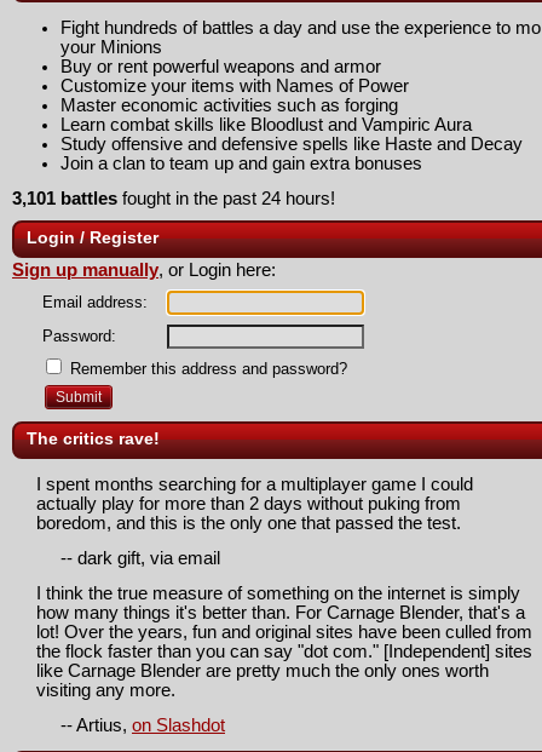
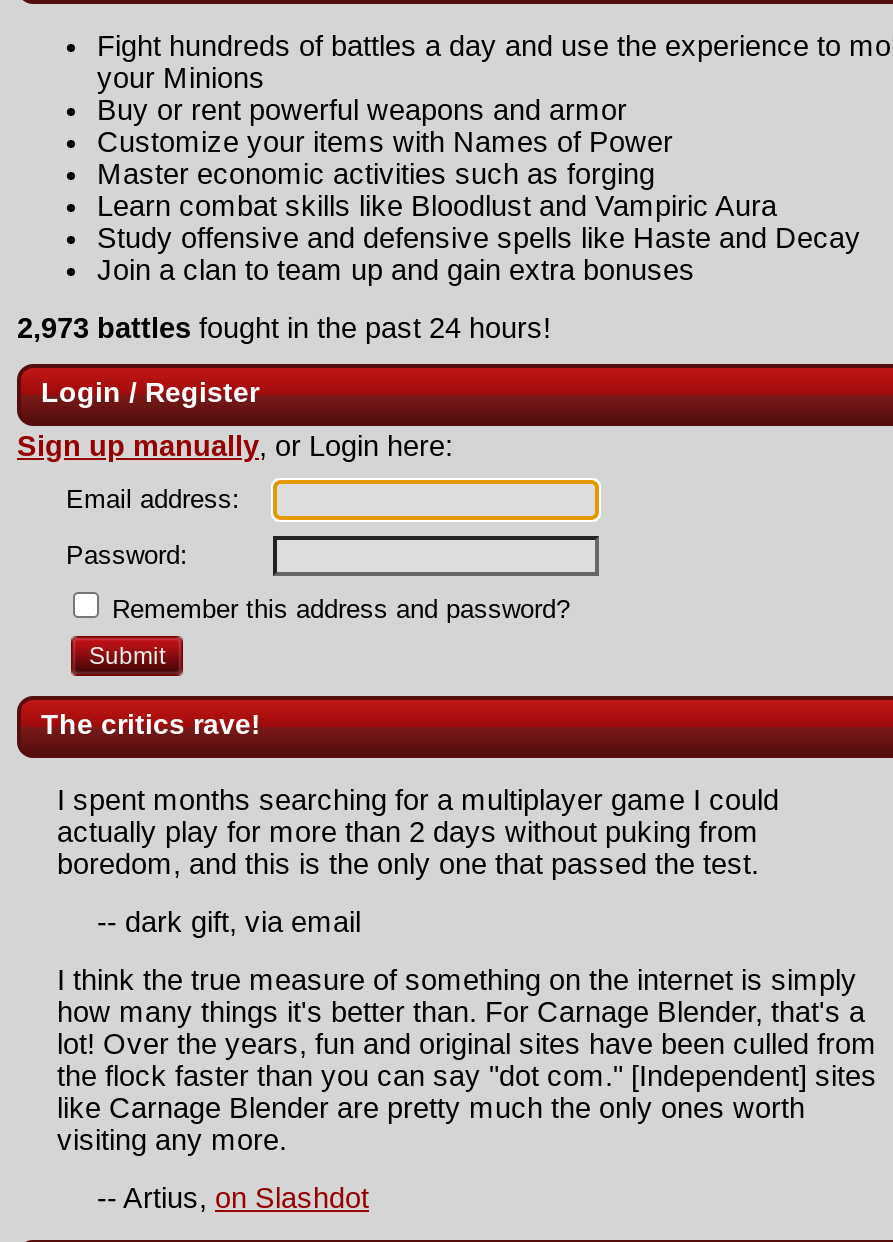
[12,189,335,208] 3,101 battles fought in the past 24 hours! -> [17,312,551,344] 2,973 battles fought in the past 24 hours!

